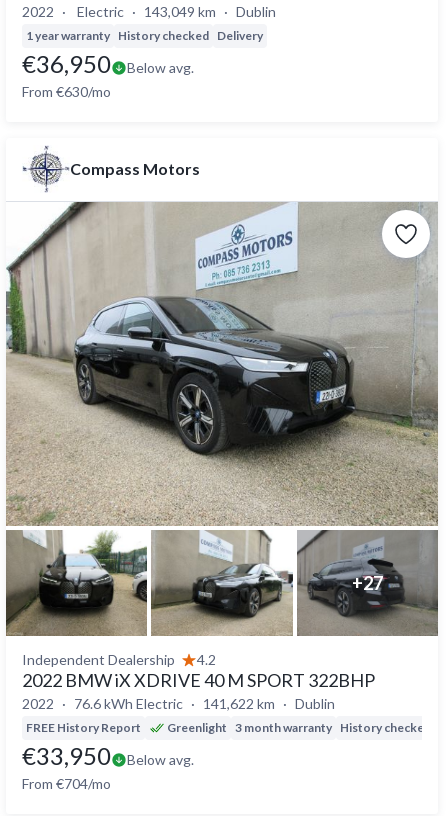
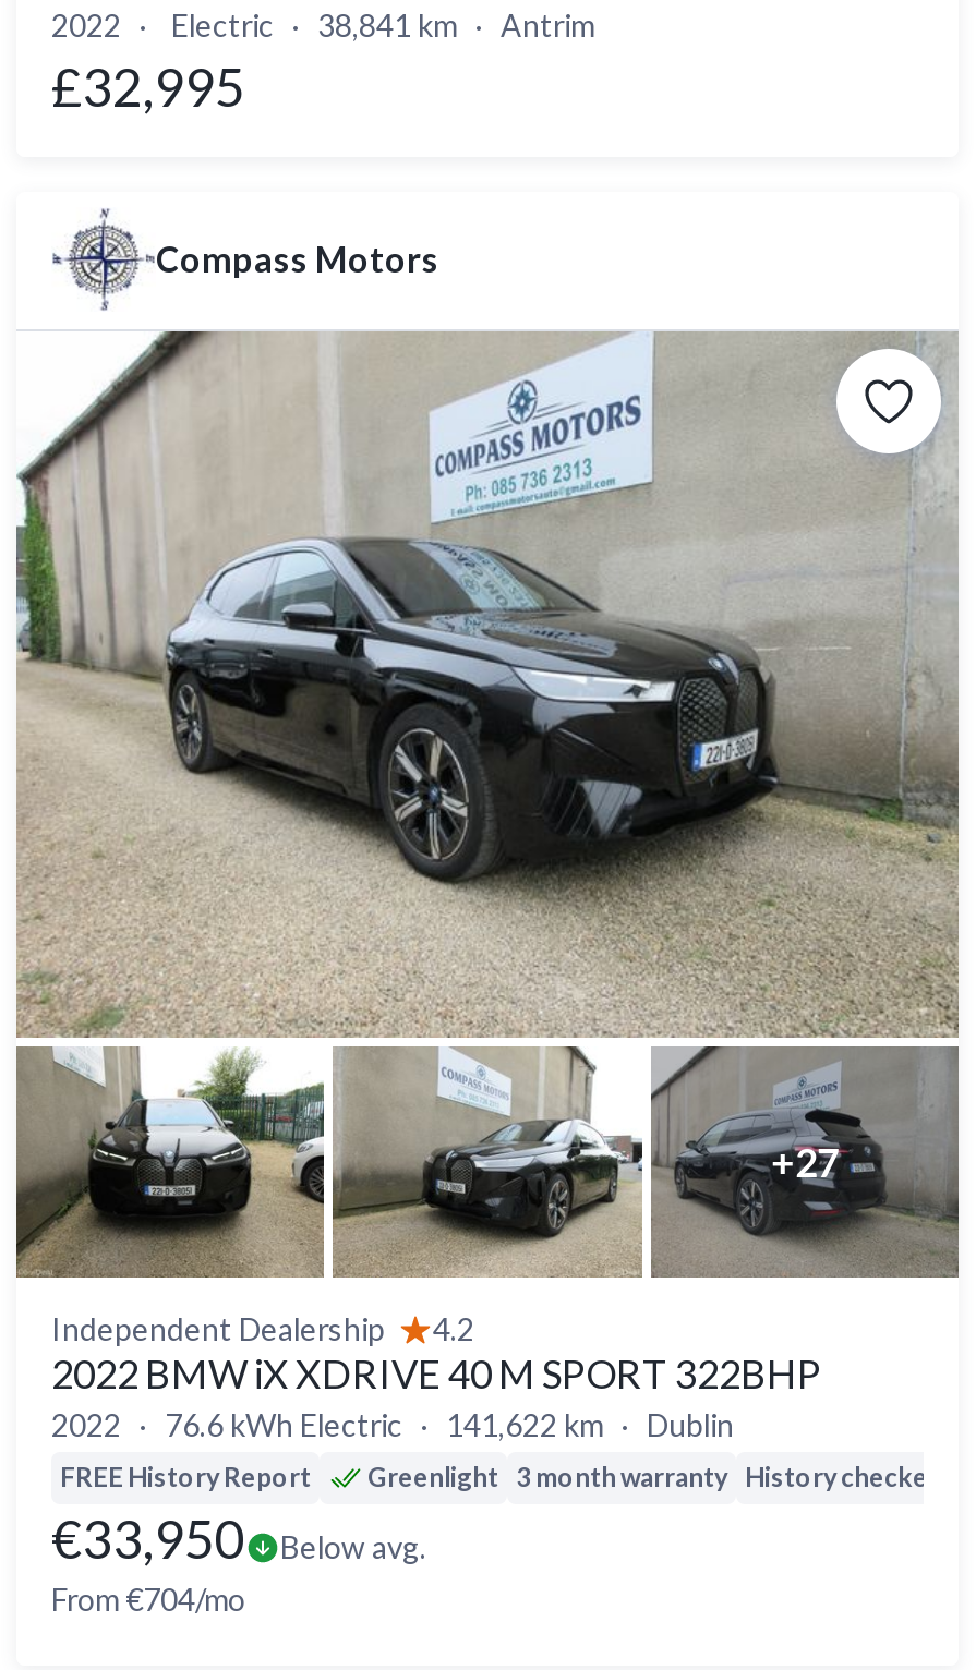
[22,3,276,100] 143,049 km | Dublin | 1 year warranty History checked Delivery | €36,950 | Below avg. | From €630/mo -> [51,7,594,118] 38,841 km | Antrim | £32,995

